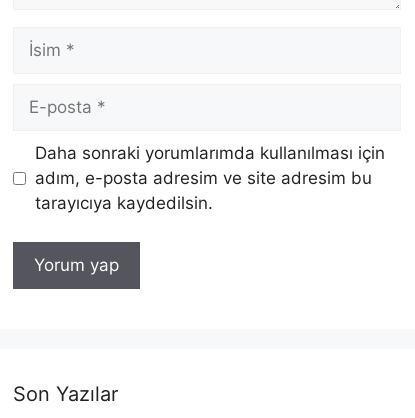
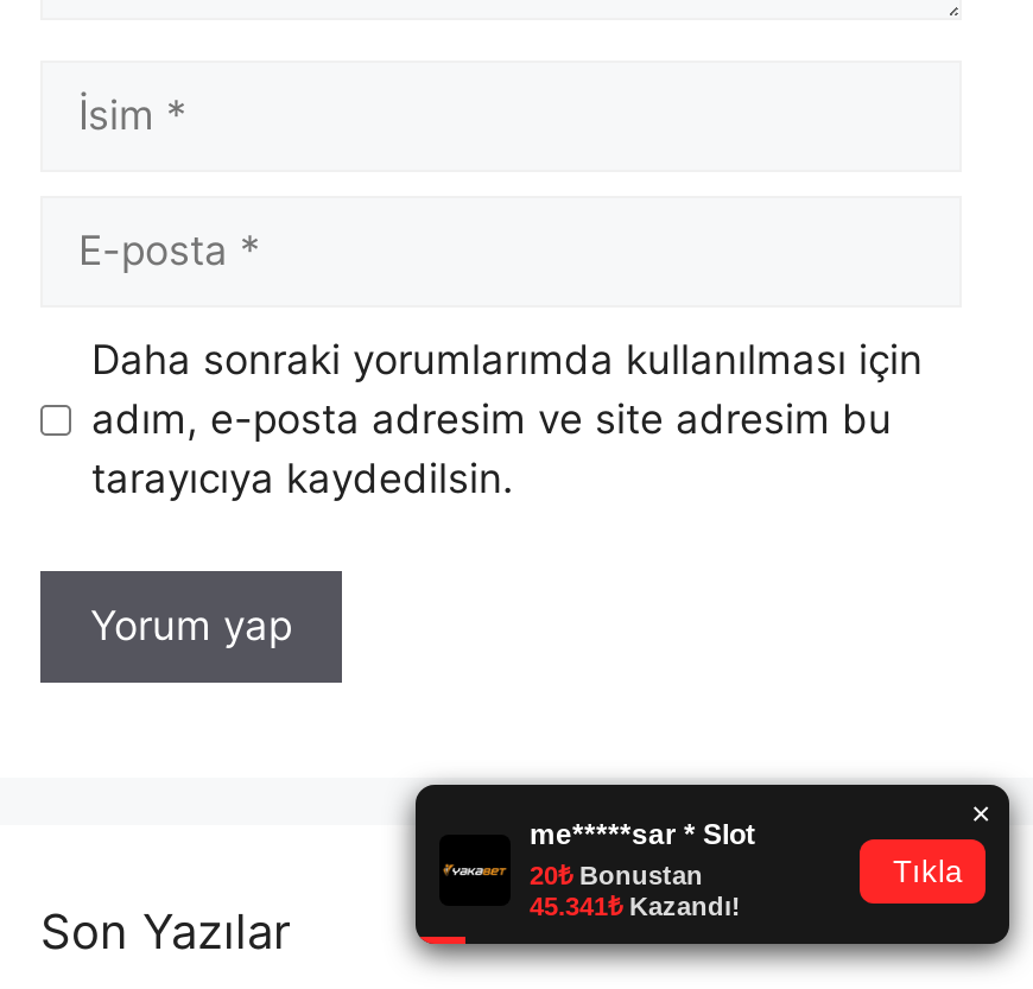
none -> [401,780,1024,968] [image]

